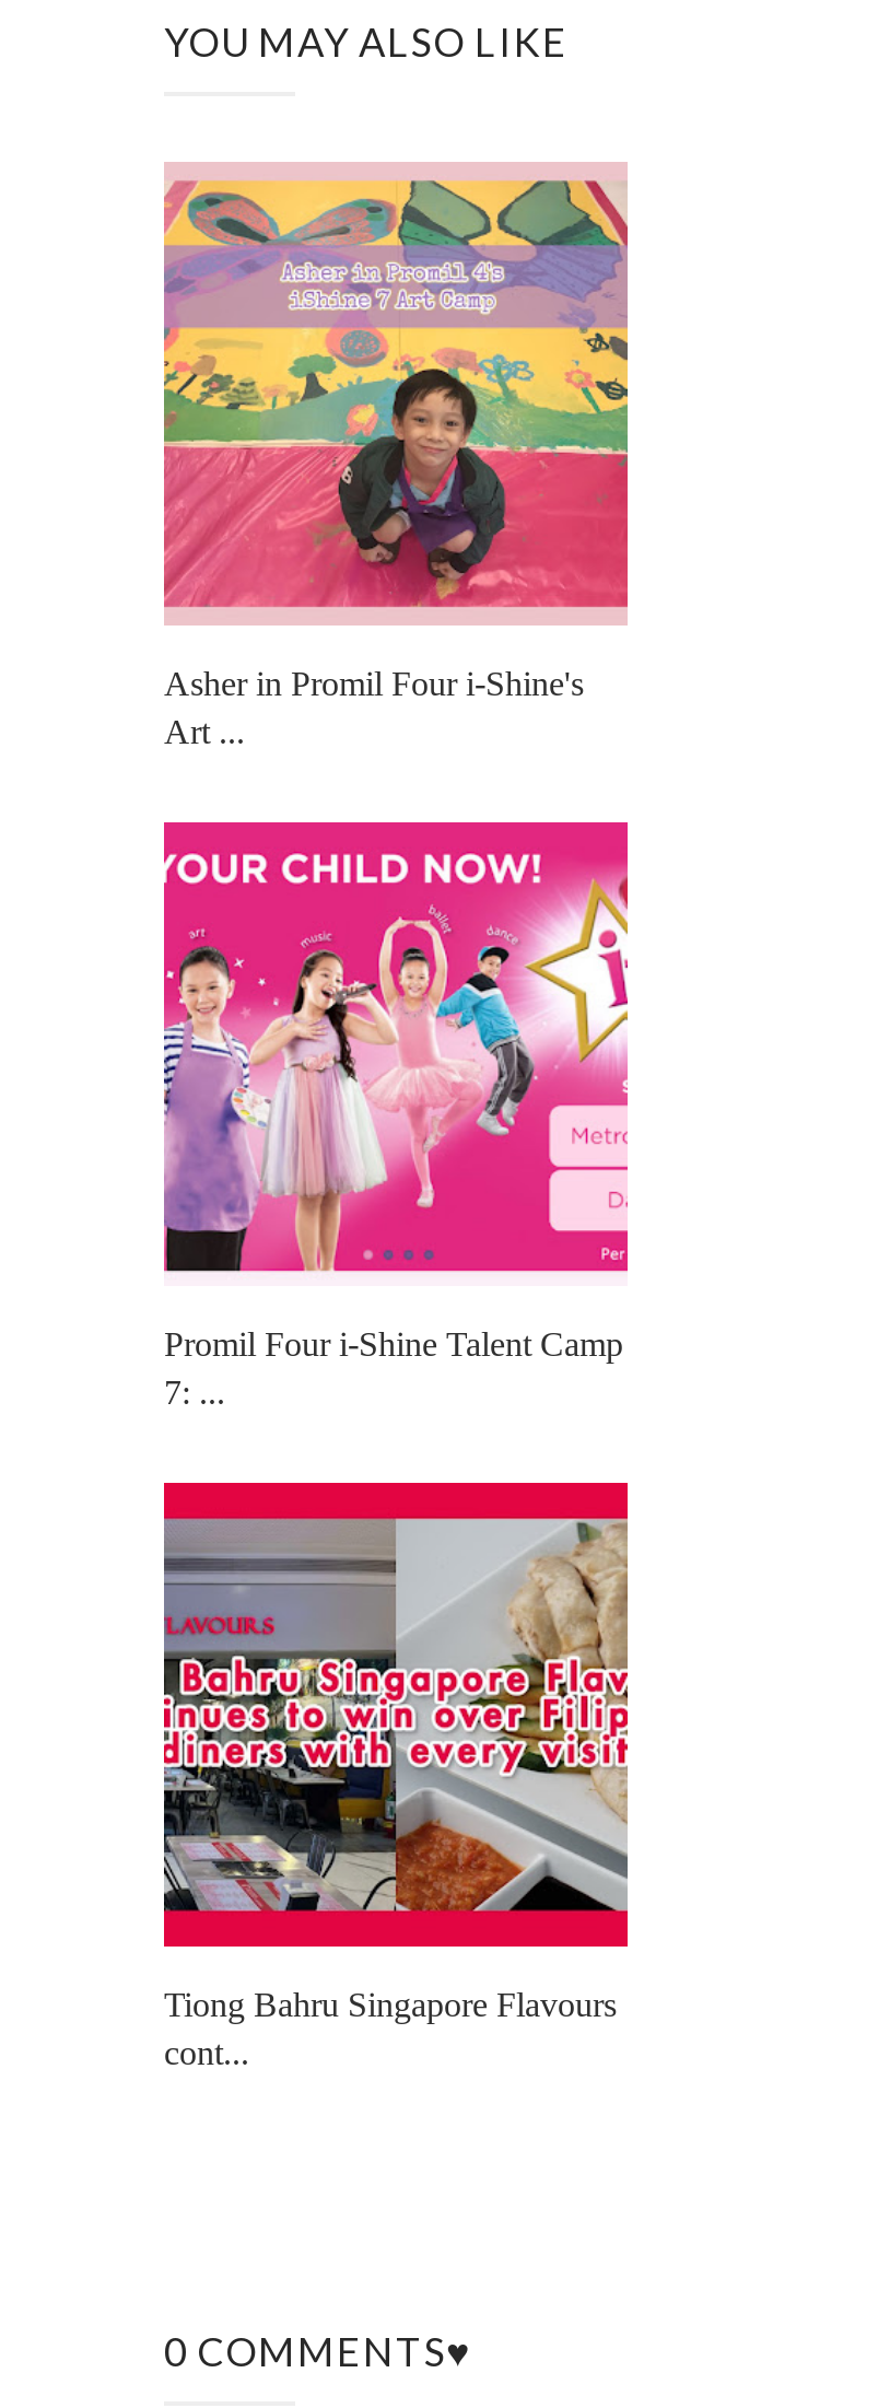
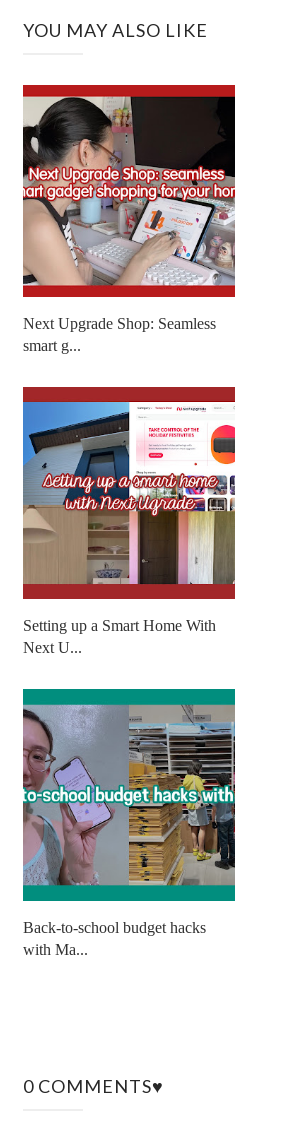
[162,162,630,751] [image] | Asher in Promil Four i-Shine's | Art ... -> [22,84,236,354] [image] | Next Upgrade Shop: Seamless | smart g...
[162,822,630,1411] [image] | Promil Four i-Shine Talent Camp | 7: ... -> [22,387,236,656] [image] | Setting up a Smart Home With | Next U...
[162,1481,630,2072] [image] | Tiong Bahru Singapore Flavours | cont... -> [22,688,236,958] [image] | Back-to-school budget hacks | with Ma...

